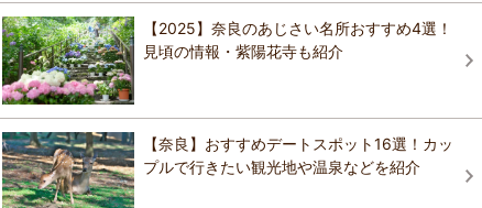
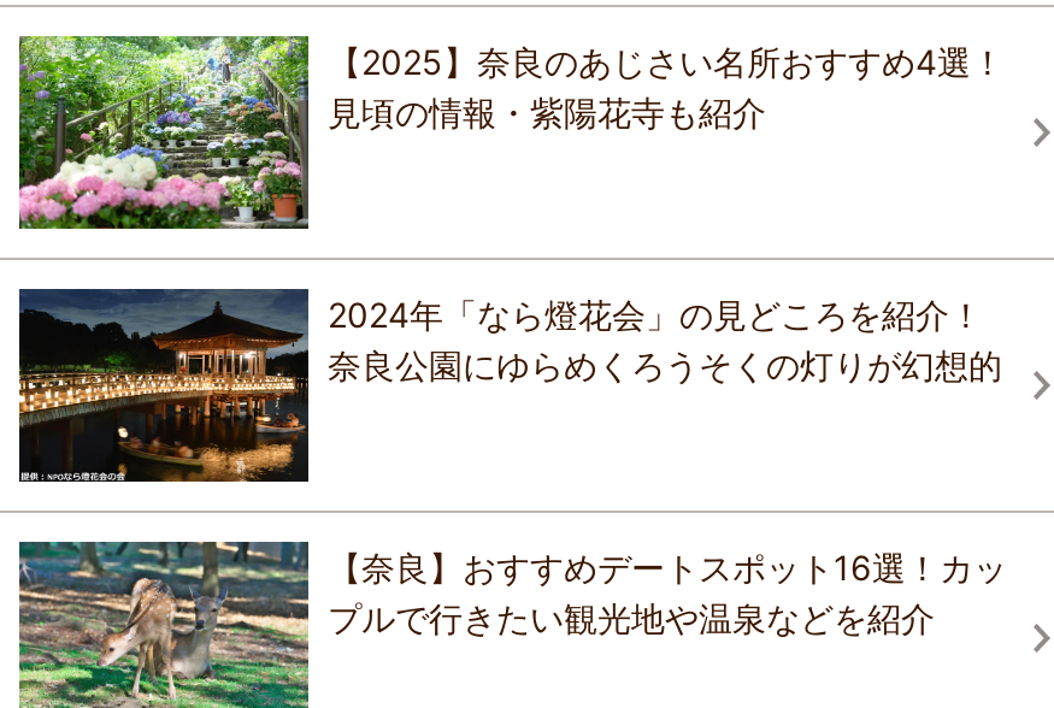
none -> [19,289,1002,482] [image] | 2024年「なら燈花会」の見どころを紹介！ | 奈良公園にゆらめくろうそくの灯りが幻想的

